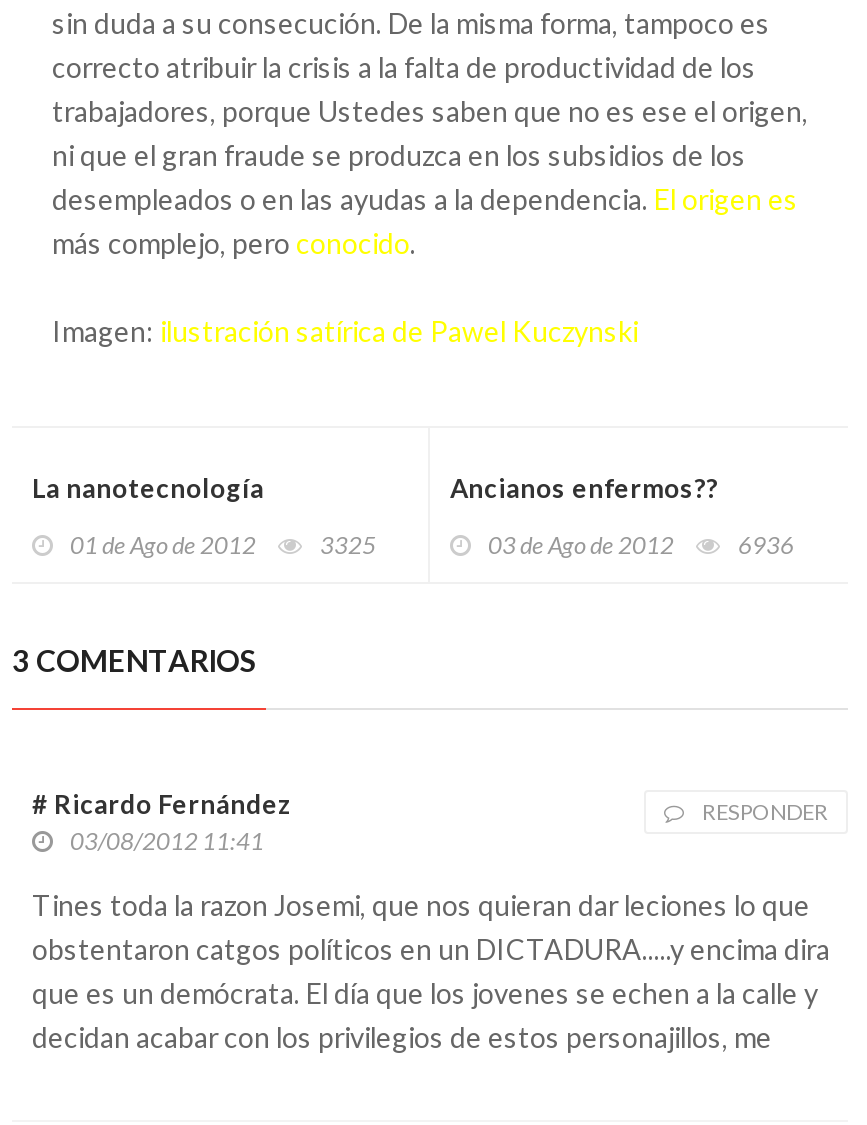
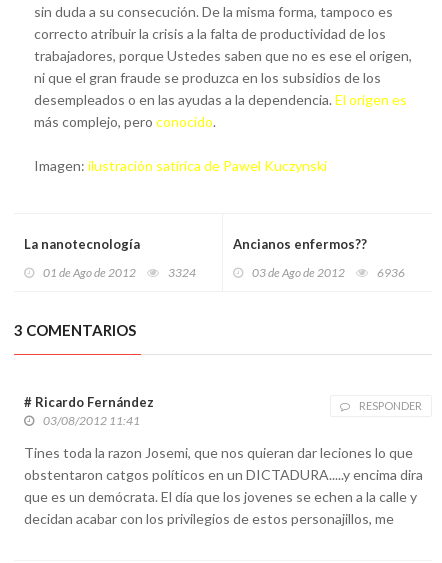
[320,530,376,560] 3325 -> [168,265,196,280] 3324

